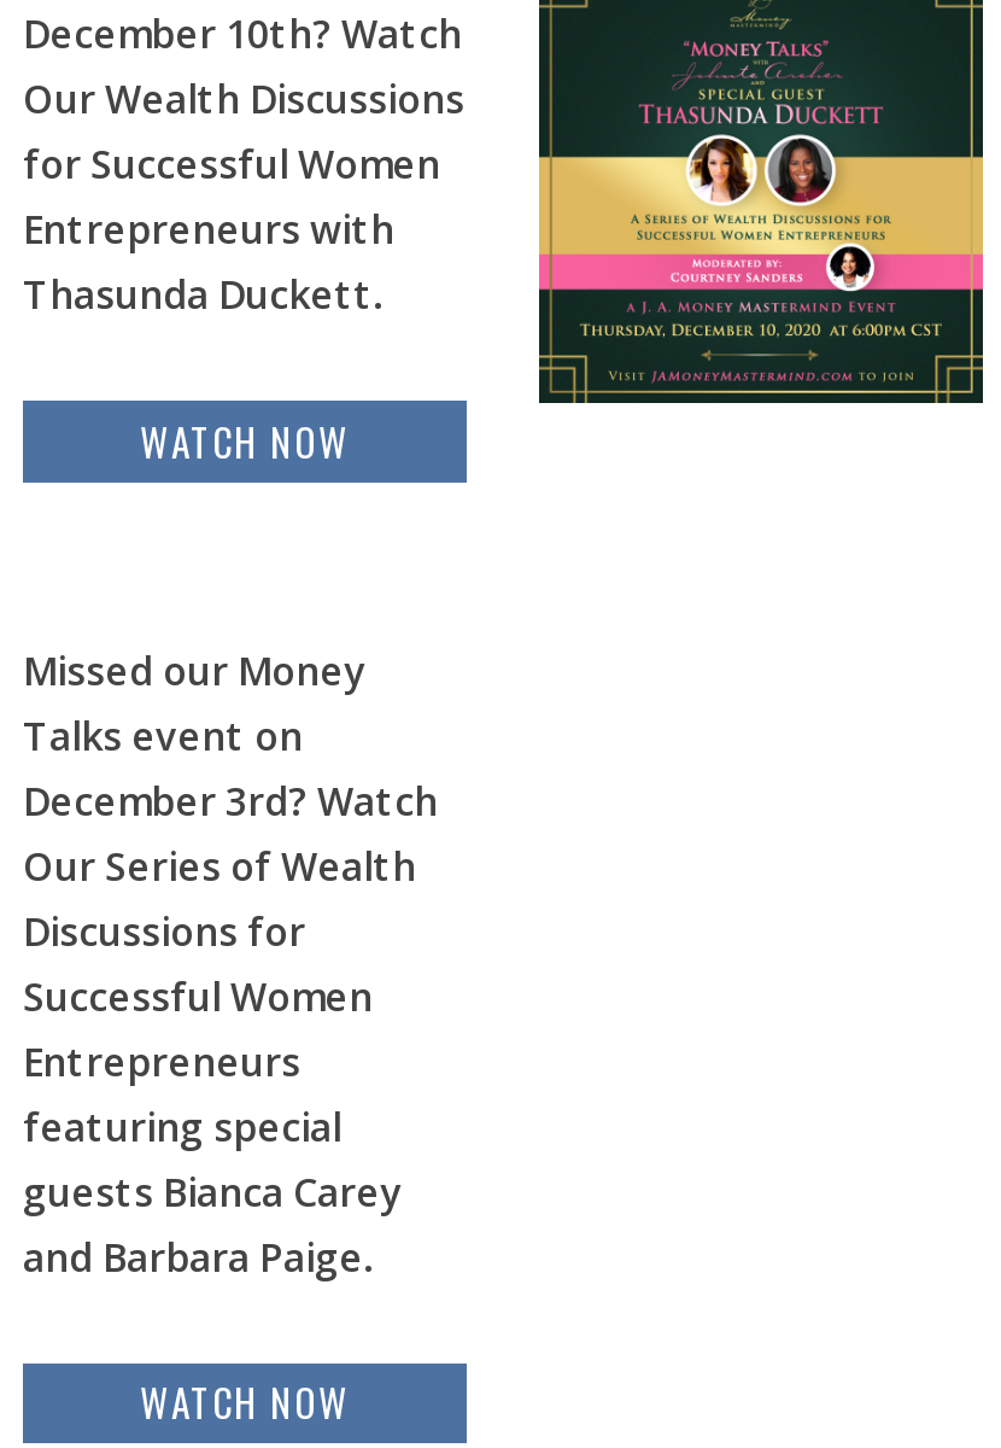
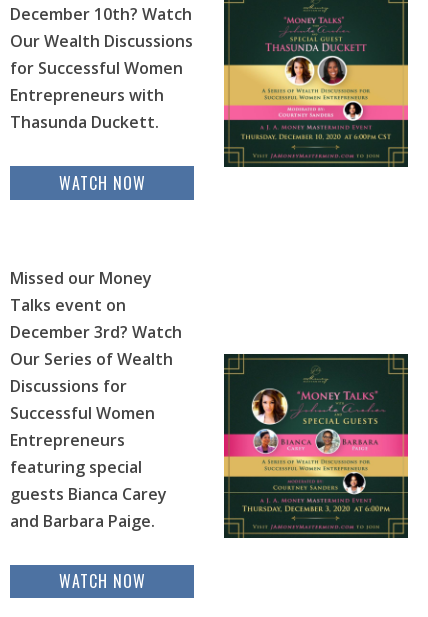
none -> [223,353,409,539] [image]

